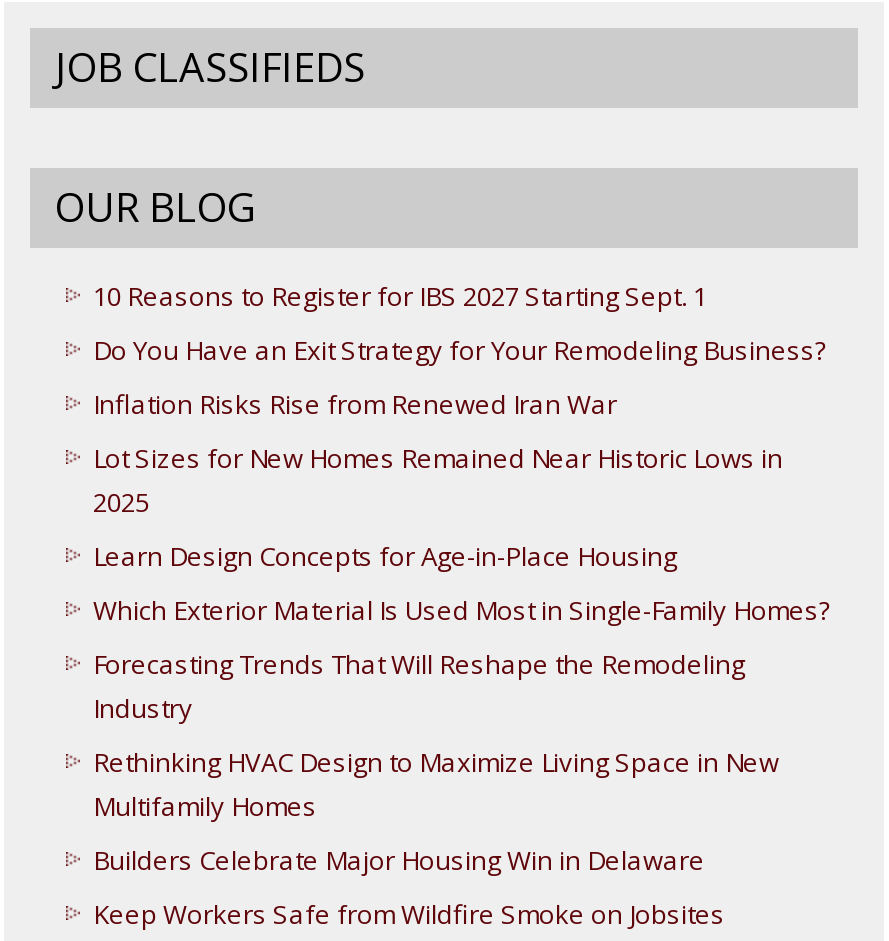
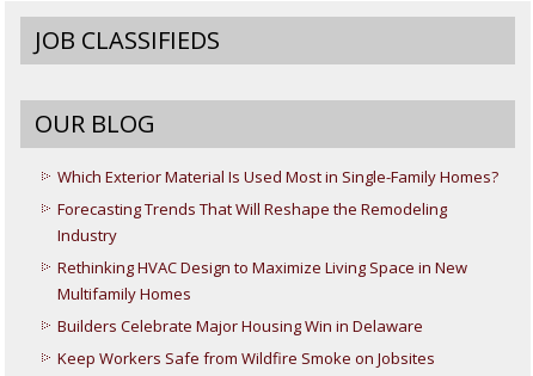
[93,279,827,575] 10 Reasons to Register for IBS 2027 Starting Sept. 1 | Do You Have an Exit Strategy for Your Remodeling Business? | Inflation Risks Rise from Renewed Iran War | Lot Sizes for New Homes Remained Near Historic Lows in | 2025 | Learn Design Concepts for Age-in-Place Housing -> none

